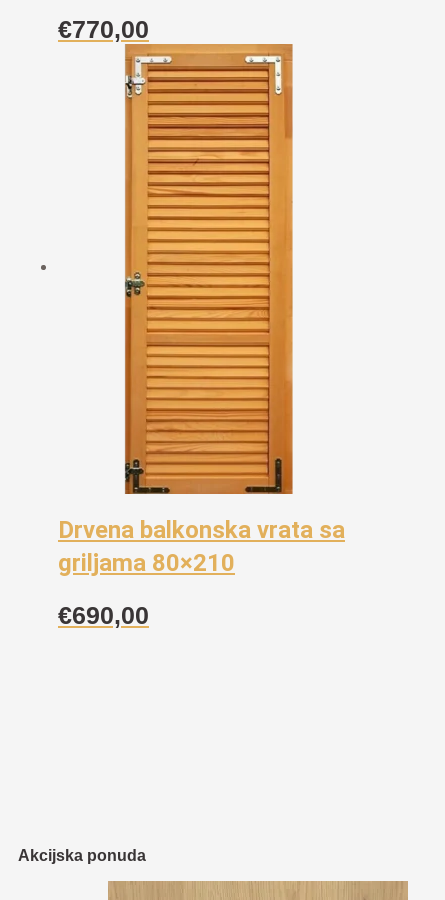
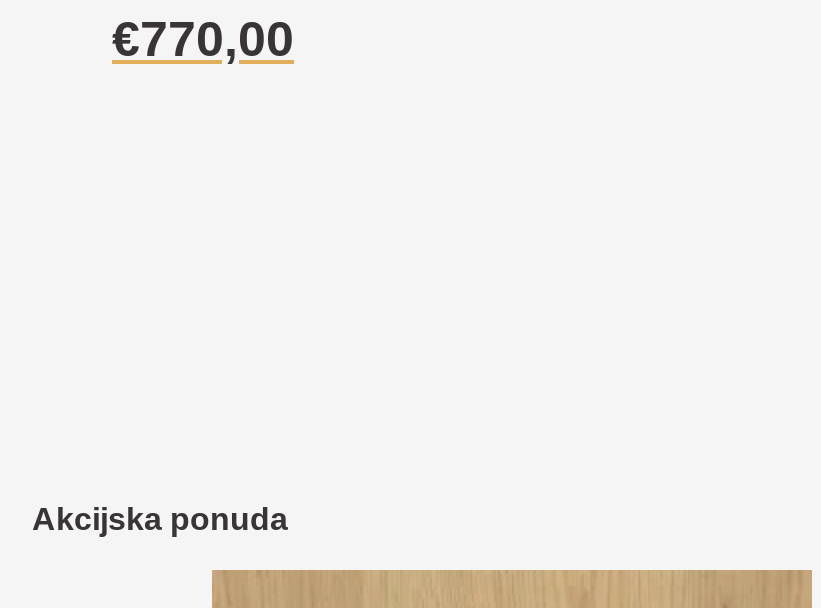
[58,43,345,629] [image] | Drvena balkonska vrata sa | griljama 80×210 | €690,00 -> none

